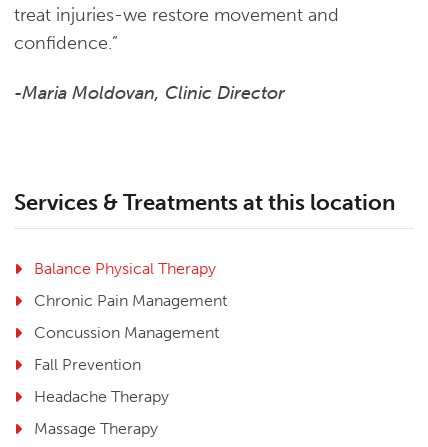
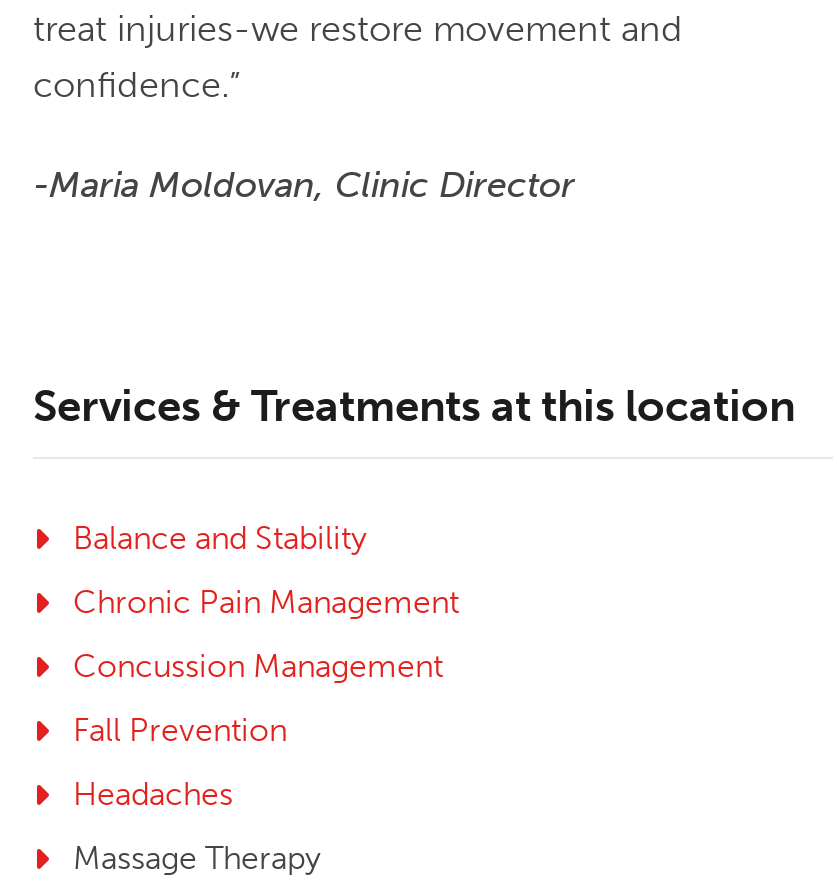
[34,259,216,278] Balance Physical Therapy -> [73,519,367,557] Balance and Stability
[34,387,169,406] Headache Therapy -> [73,775,233,813] Headaches

